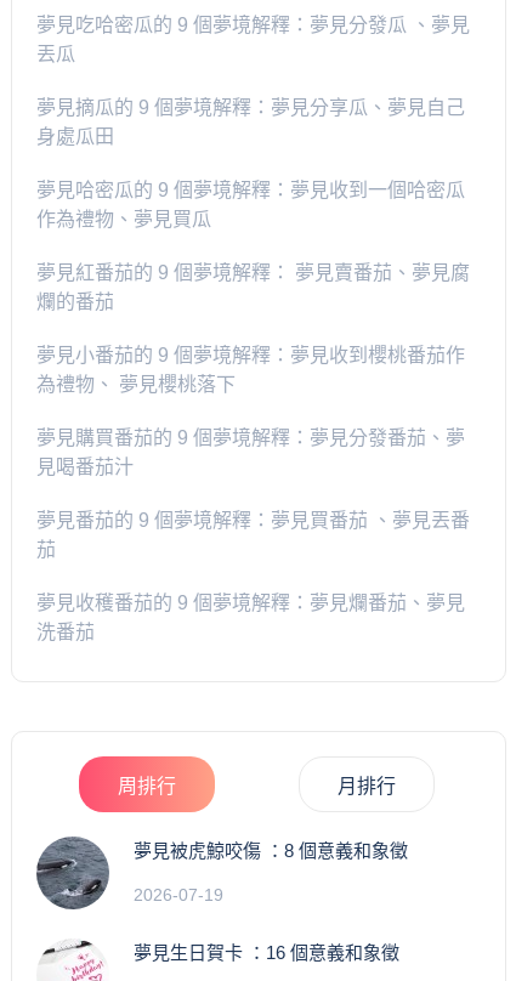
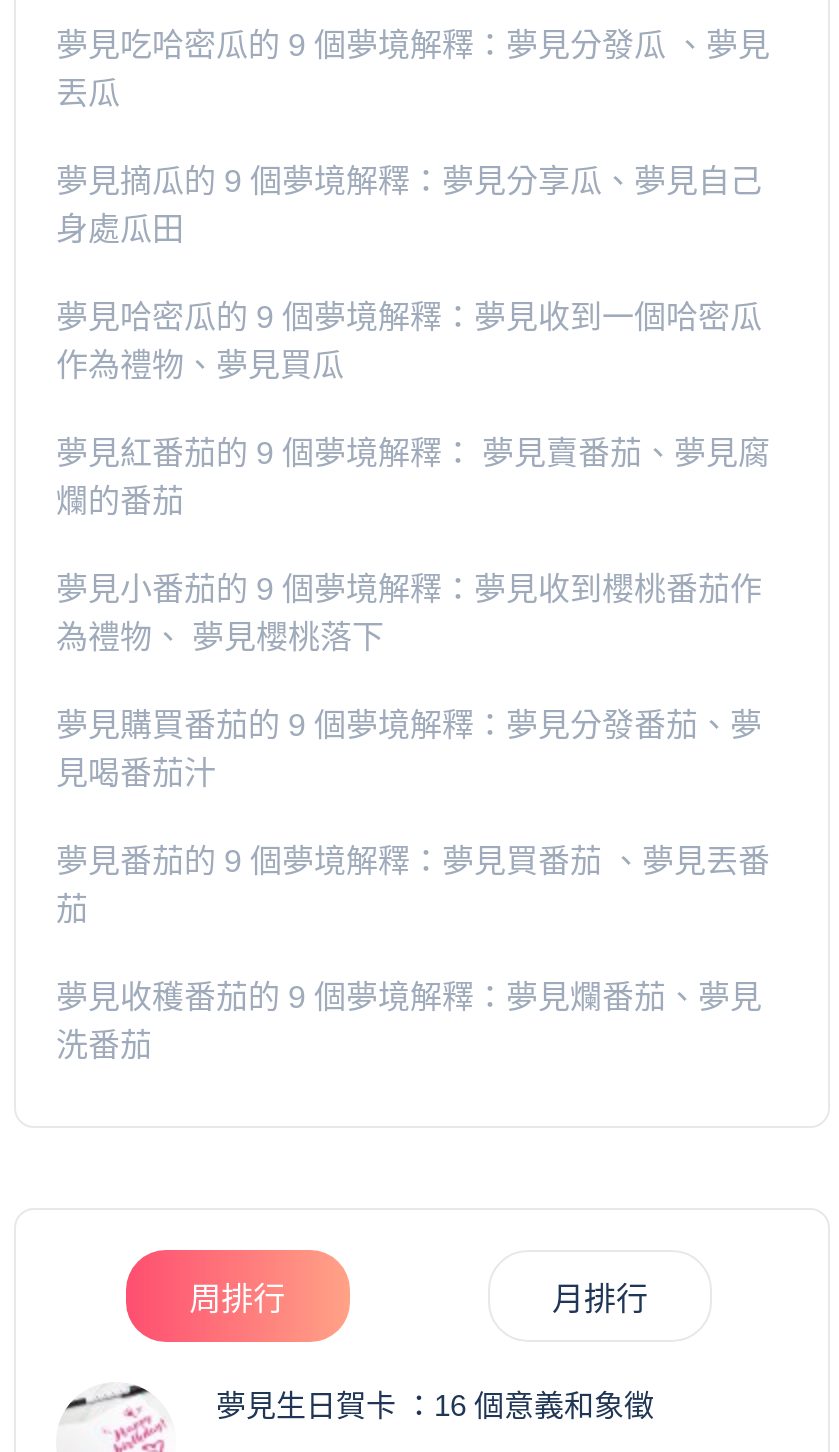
[35,835,408,914] [image] | 夢見被虎鯨咬傷 ：8 個意義和象徵 | 2026-07-19 -> none

